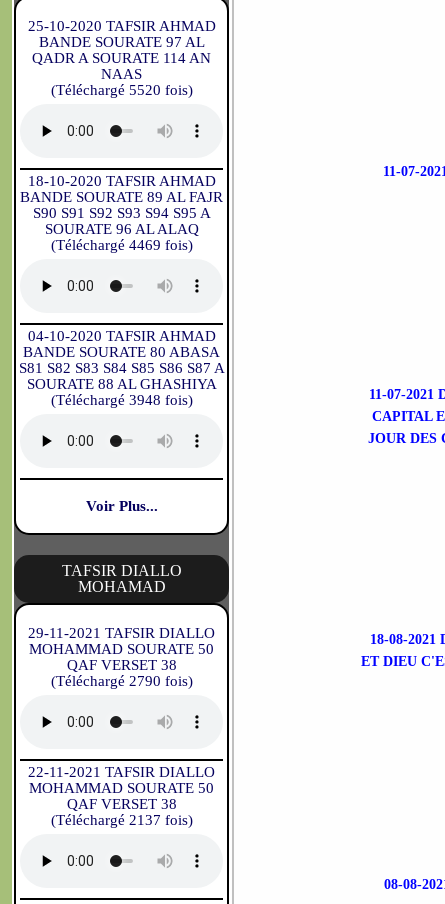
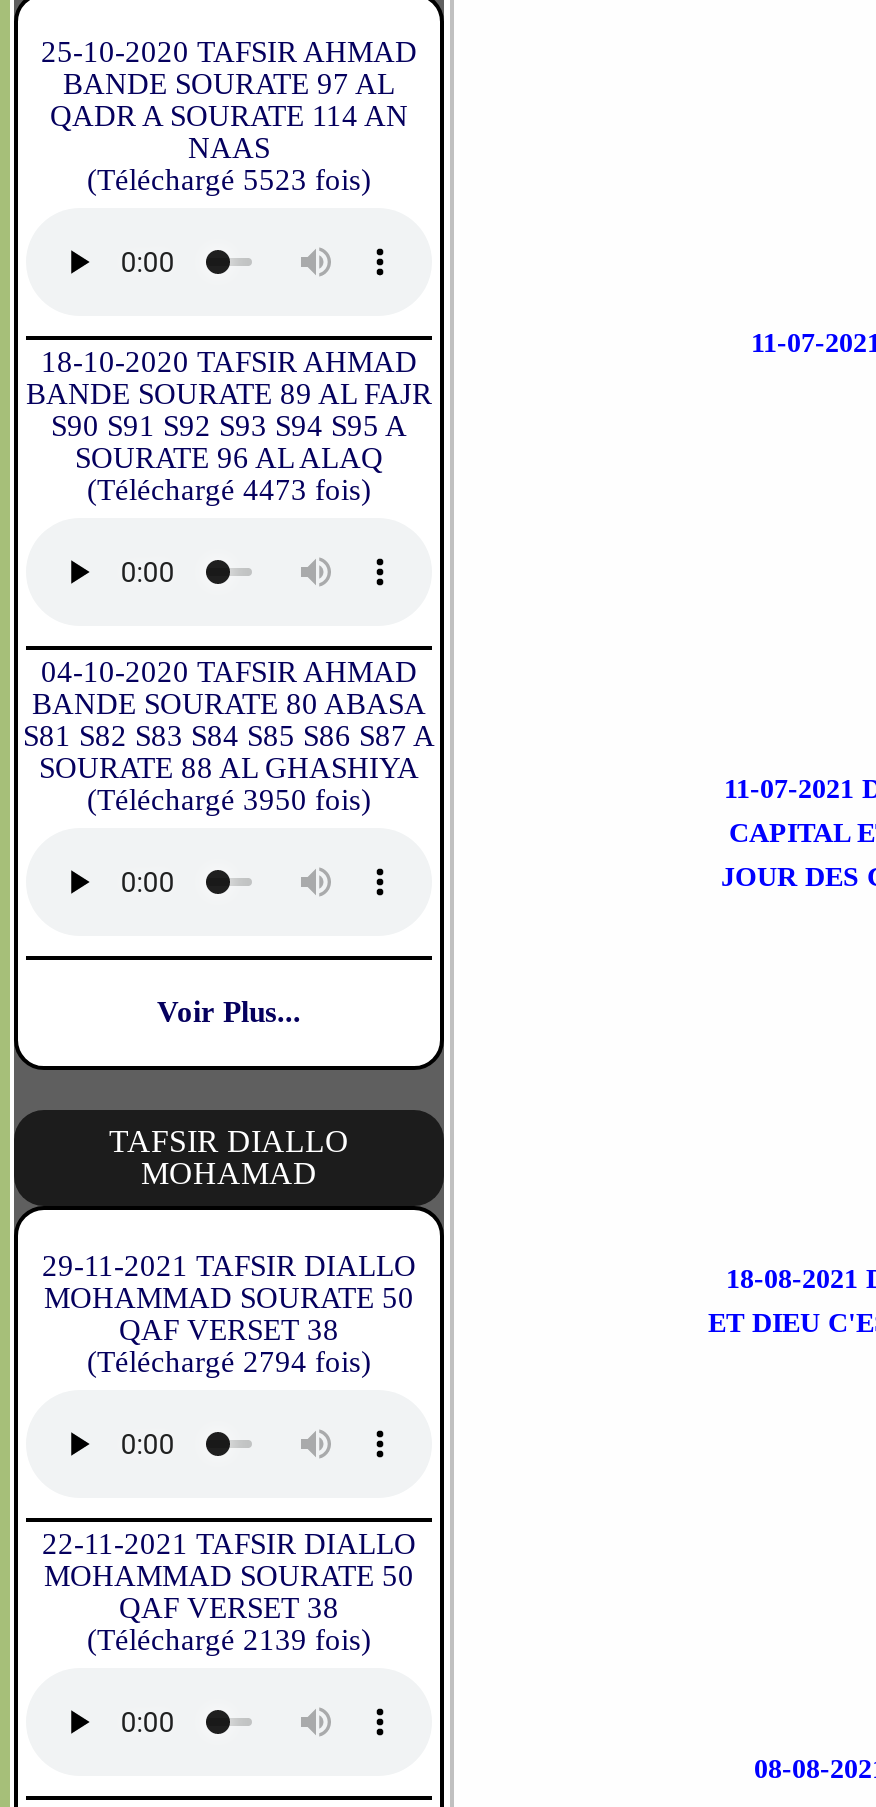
[50,82,192,98] (Téléchargé 5520 fois) -> [87,164,371,196] (Téléchargé 5523 fois)
[50,237,192,253] (Téléchargé 4469 fois) -> [87,474,371,506] (Téléchargé 4473 fois)
[50,392,192,408] (Téléchargé 3948 fois) -> [87,784,371,816] (Téléchargé 3950 fois)
[50,673,192,689] (Téléchargé 2790 fois) -> [87,1346,371,1378] (Téléchargé 2794 fois)
[50,812,192,828] (Téléchargé 2137 fois) -> [87,1624,371,1656] (Téléchargé 2139 fois)

